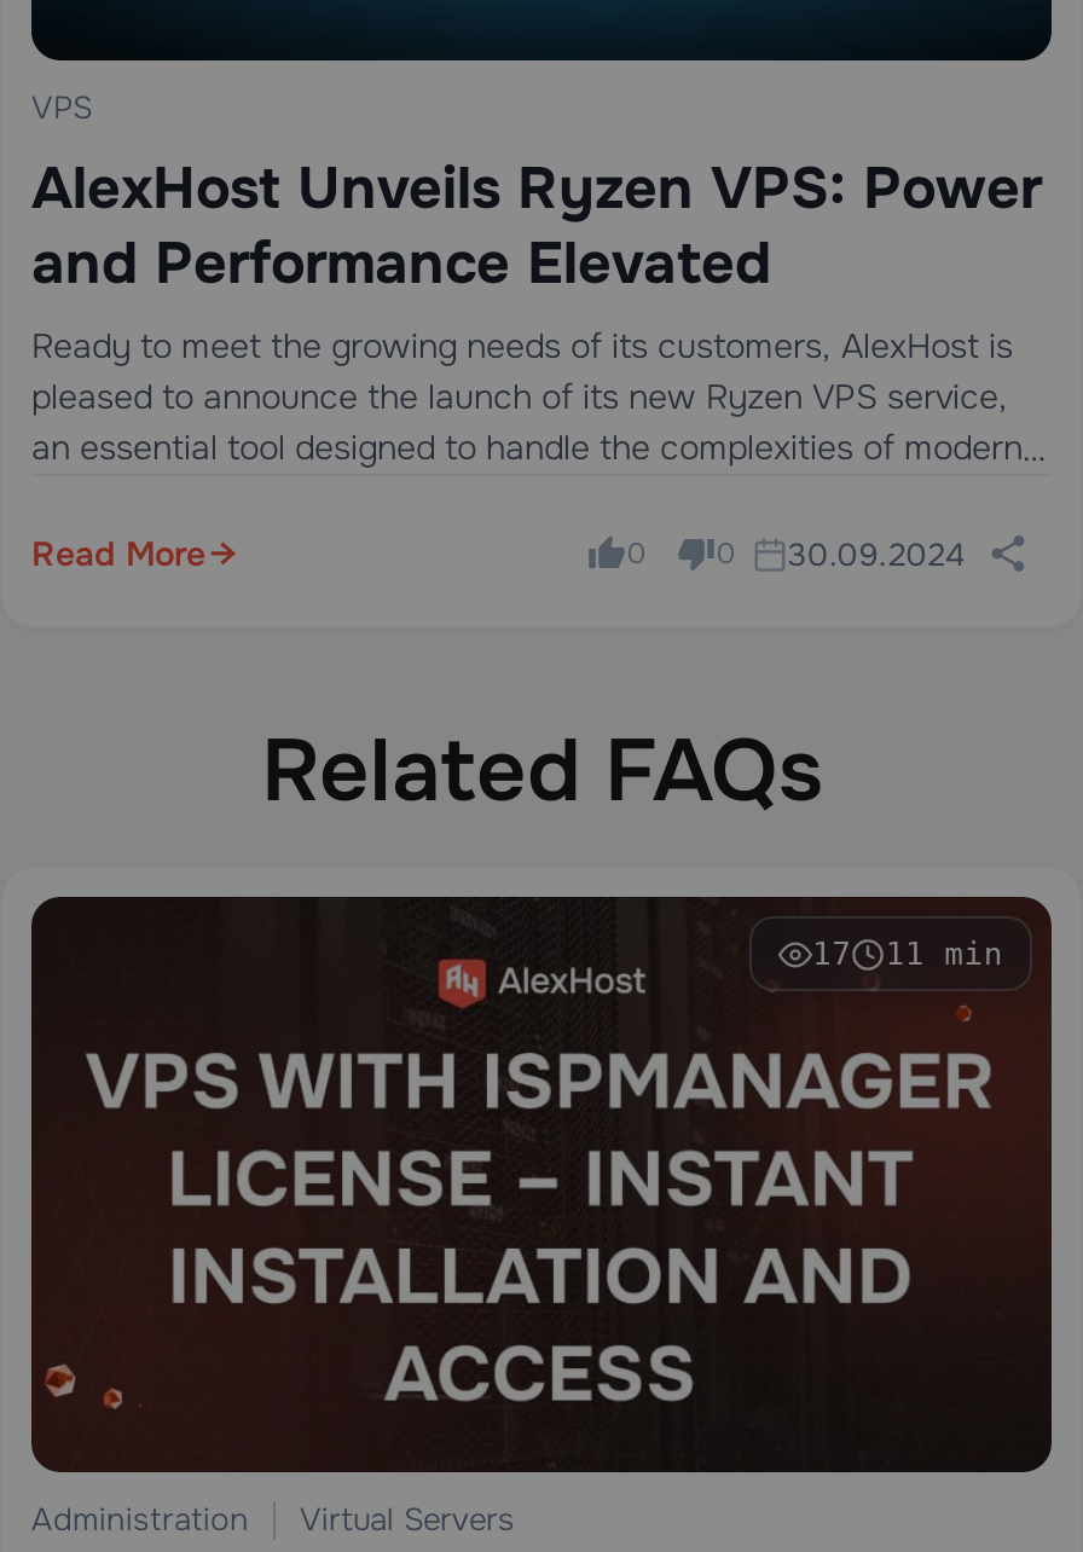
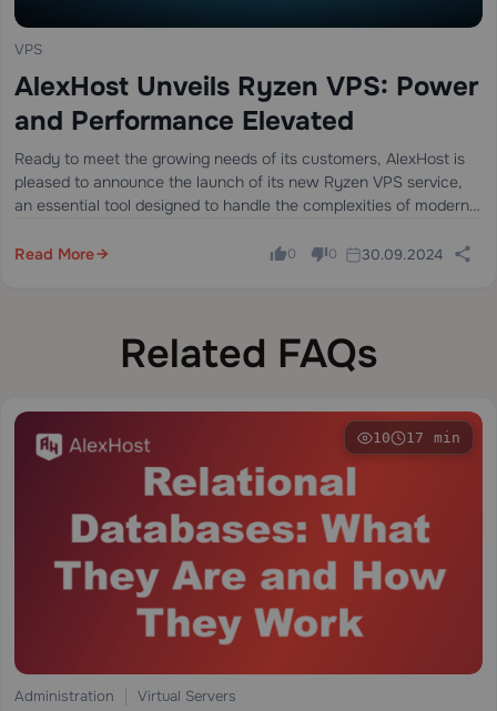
[29,894,1054,1475] [image] | 17 -> [13,410,484,676] [image] | 10
[885,936,1003,973] 11 min -> [406,430,460,446] 17 min

